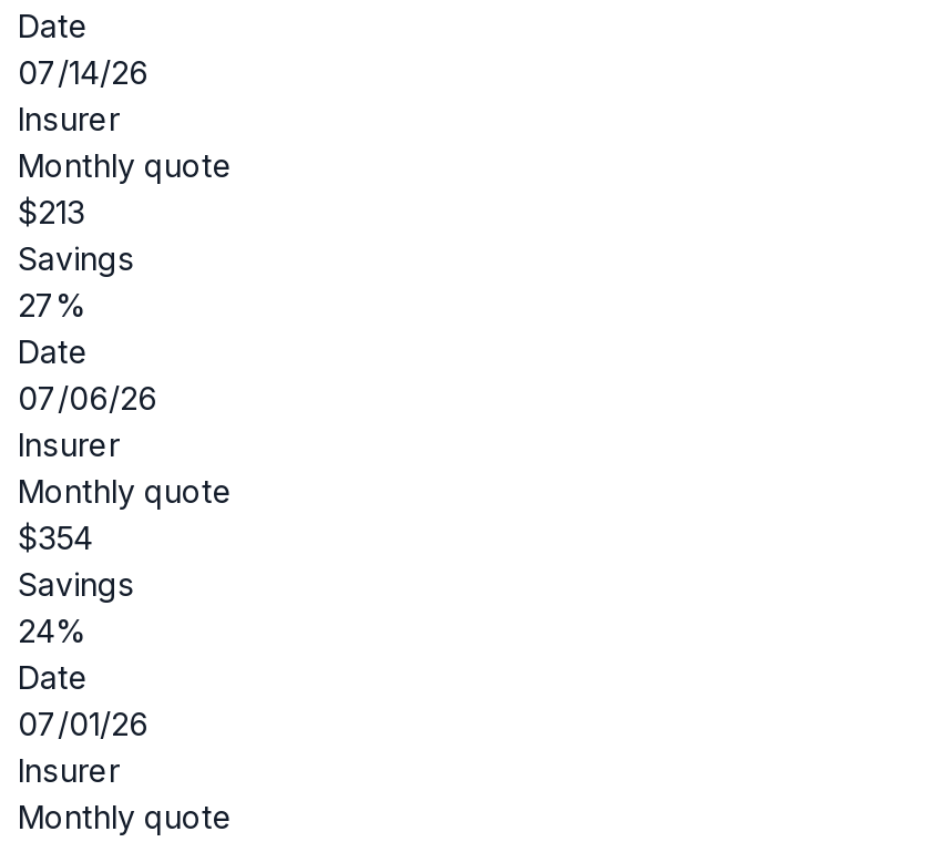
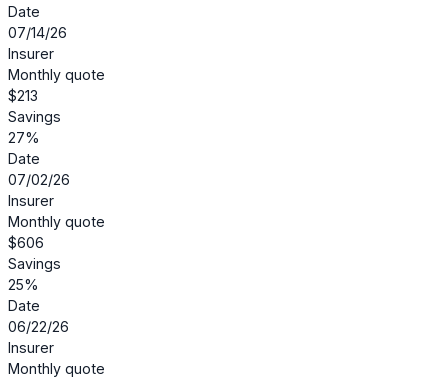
[18,379,157,416] 07/06/26 -> [8,171,70,188] 07/02/26
[18,518,93,556] $354 -> [8,234,44,251] $606
[18,611,89,649] 24% -> [8,276,39,293] 25%
[18,704,149,742] 07/01/26 -> [8,318,69,335] 06/22/26

